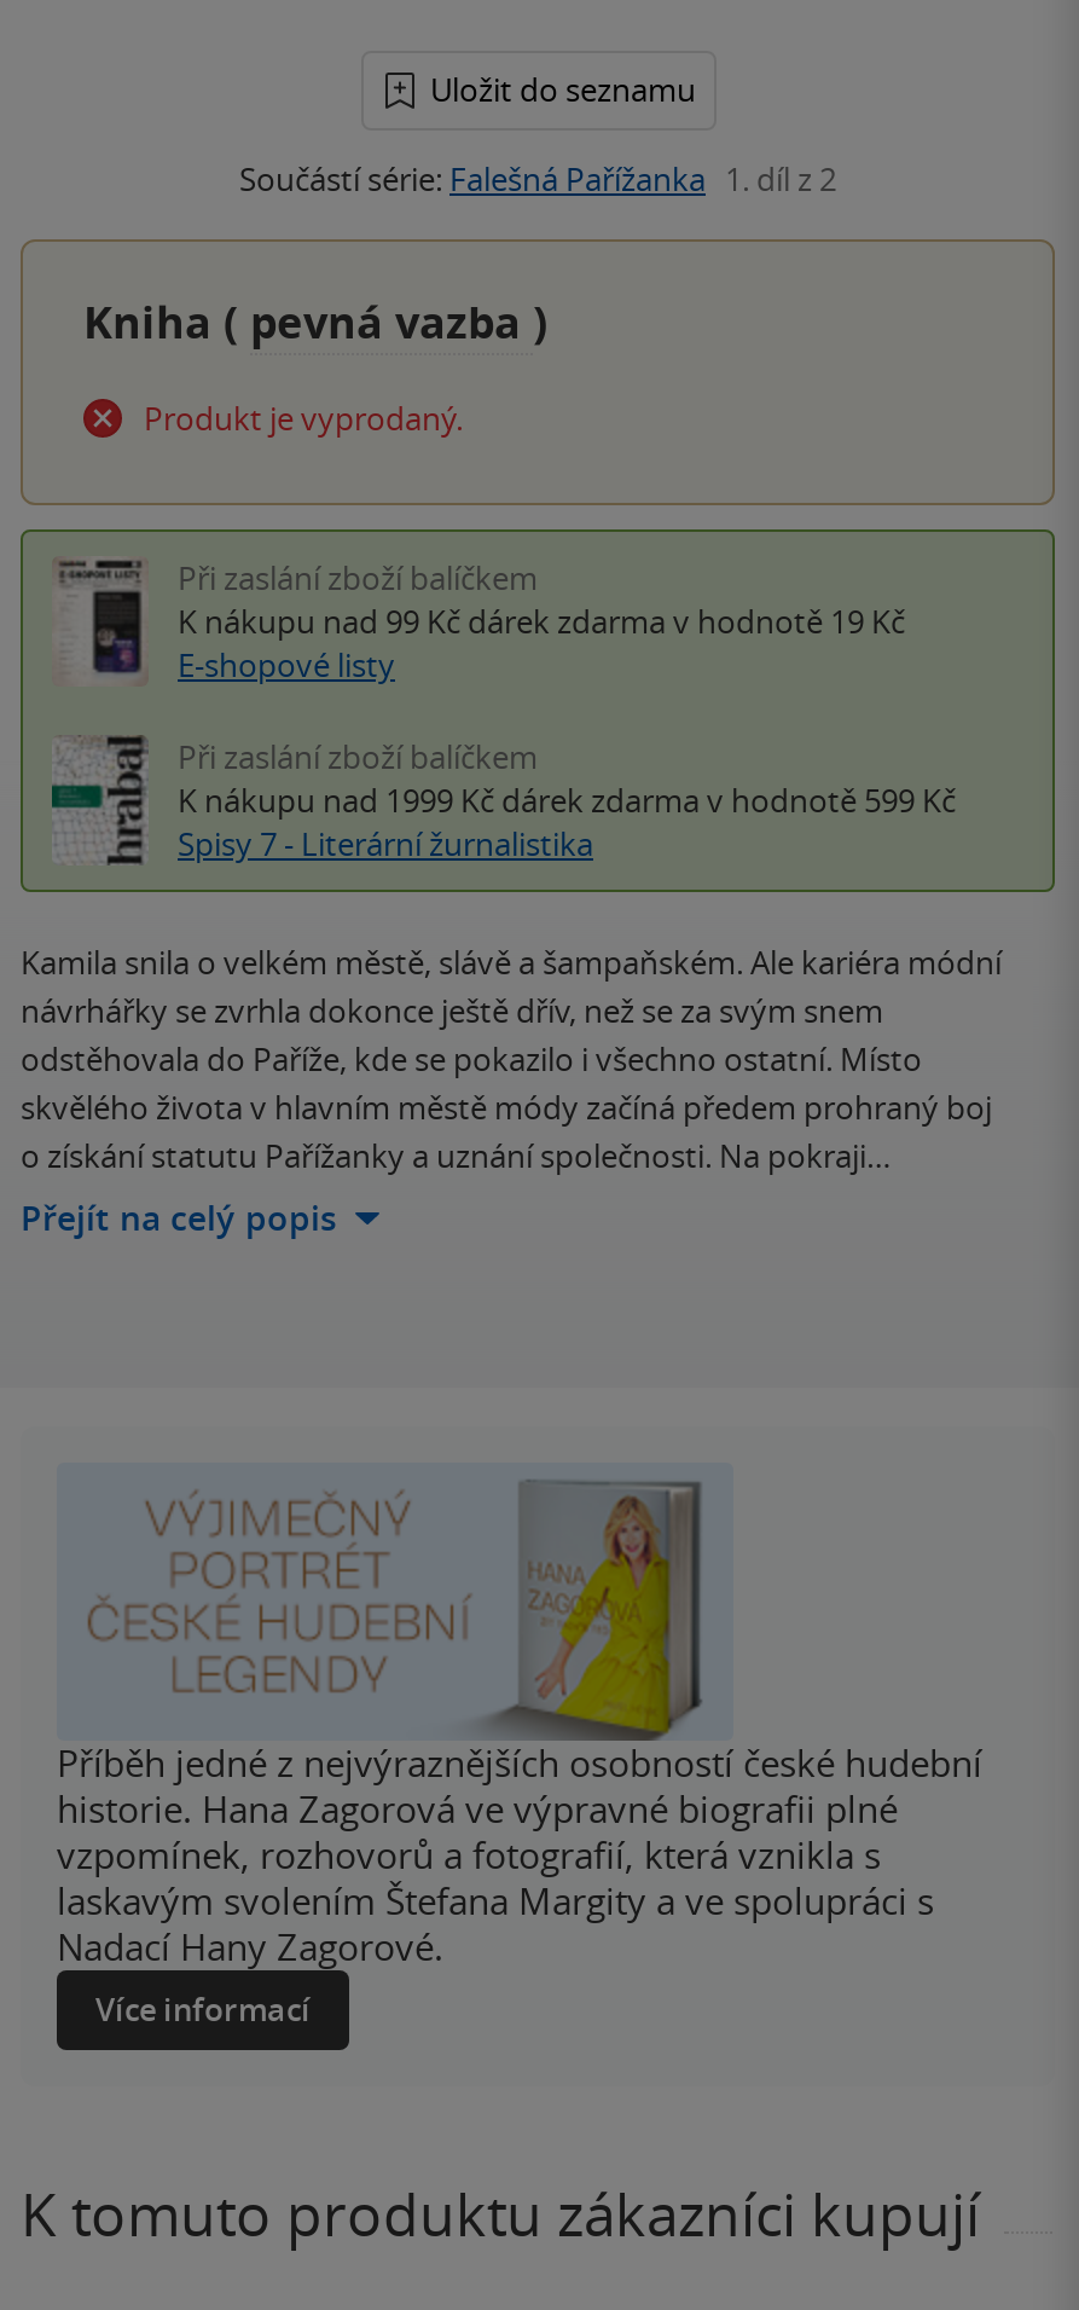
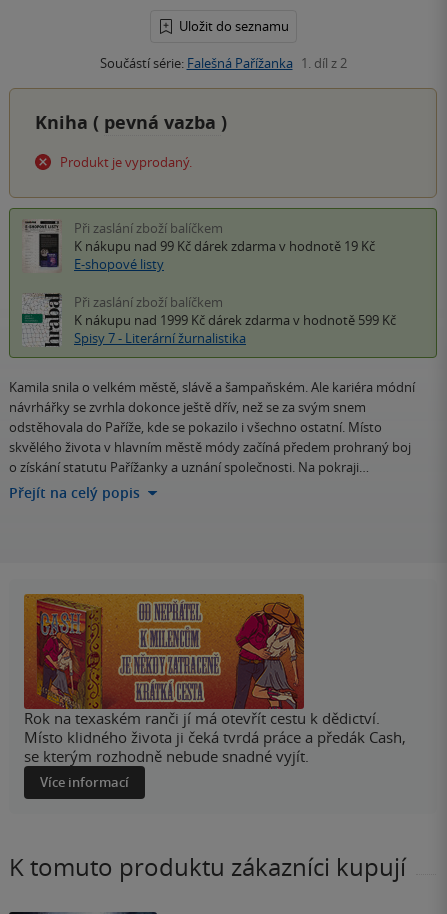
[57,1475,733,1719] [image] -> [23,593,305,662] [image]
[57,1738,982,1970] Příběh jedné z nejvýraznějších osobností české hudební | historie. Hana Zagorová ve výpravné biografii plné | vzpomínek, rozhovorů a fotografií, která vznikla s | laskavým svolením Štefana Margity a ve spolupráci s | Nadací Hany Zagorové. -> [24,708,406,766] Rok na texaském ranči jí má otevřít cestu k dědictví. | Místo klidného života ji čeká tvrdá práce a předák Cash, | se kterým rozhodně nebude snadné vyjít.

